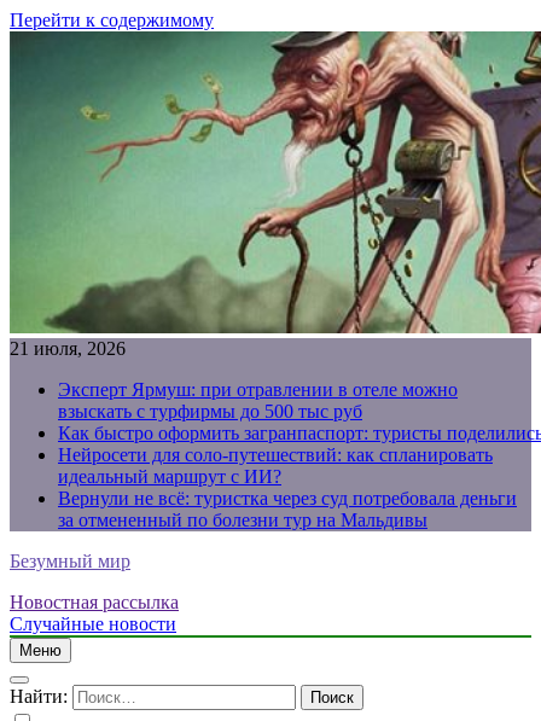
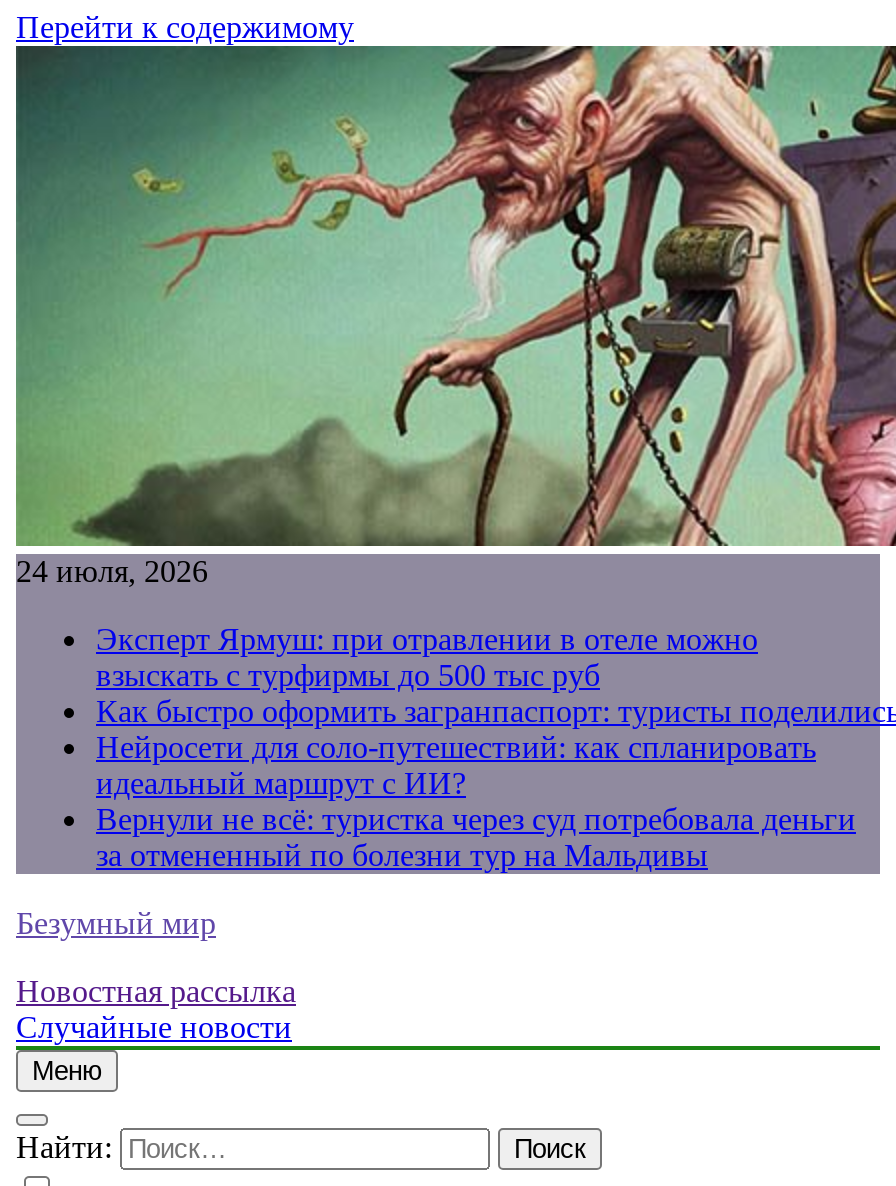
[10,338,126,359] 21 июля, 2026 -> [16,554,208,588] 24 июля, 2026

